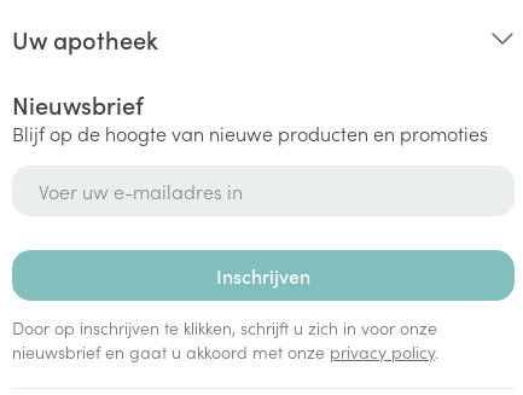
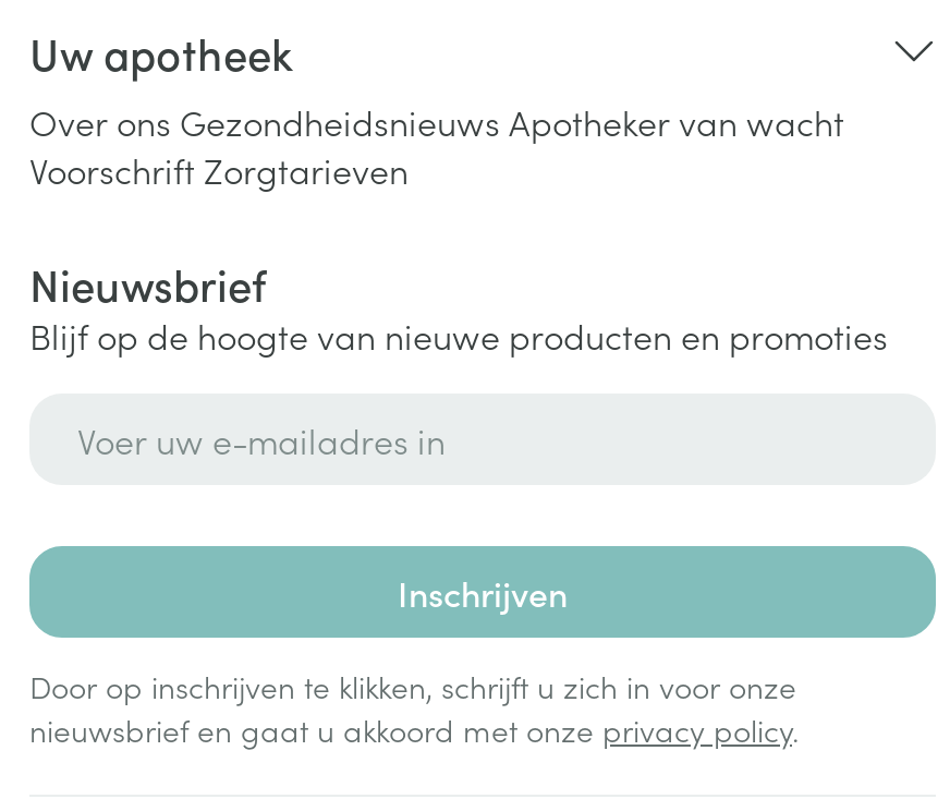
none -> [29,97,844,193] Over ons Gezondheidsnieuws Apotheker van wacht | Voorschrift Zorgtarieven

